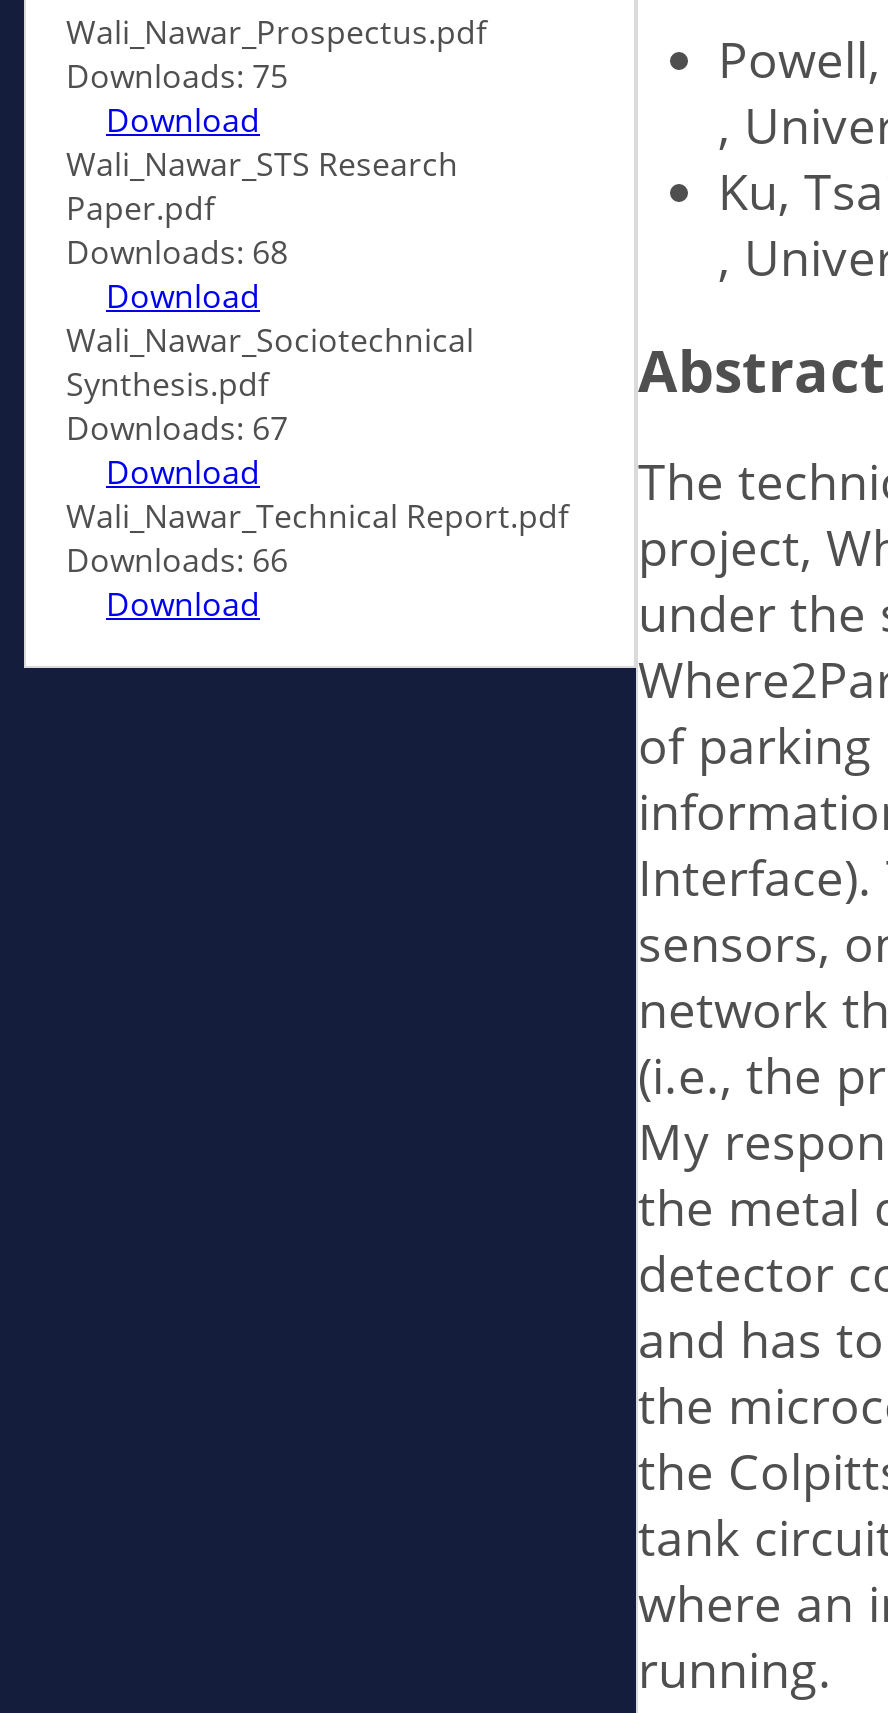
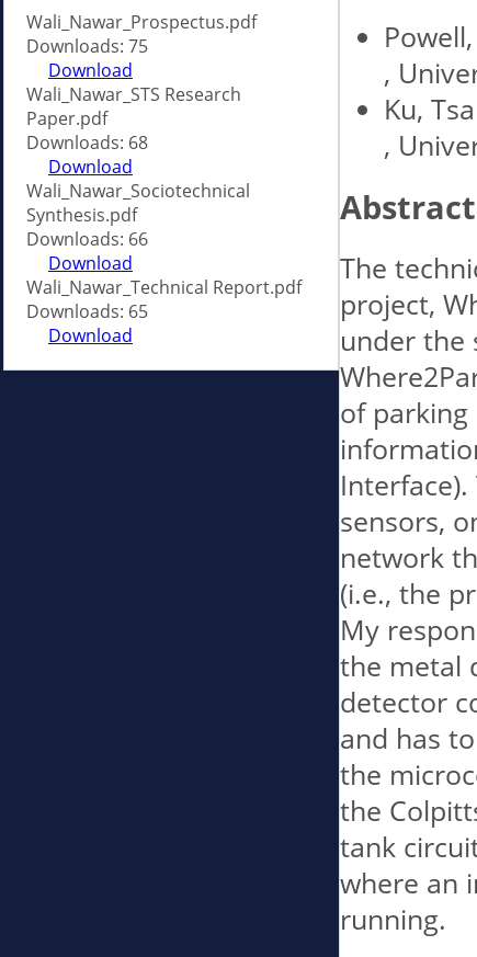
[66,405,288,449] Downloads: 67 -> [26,227,148,251] Downloads: 66
[66,537,288,581] Downloads: 66 -> [26,299,148,323] Downloads: 65

